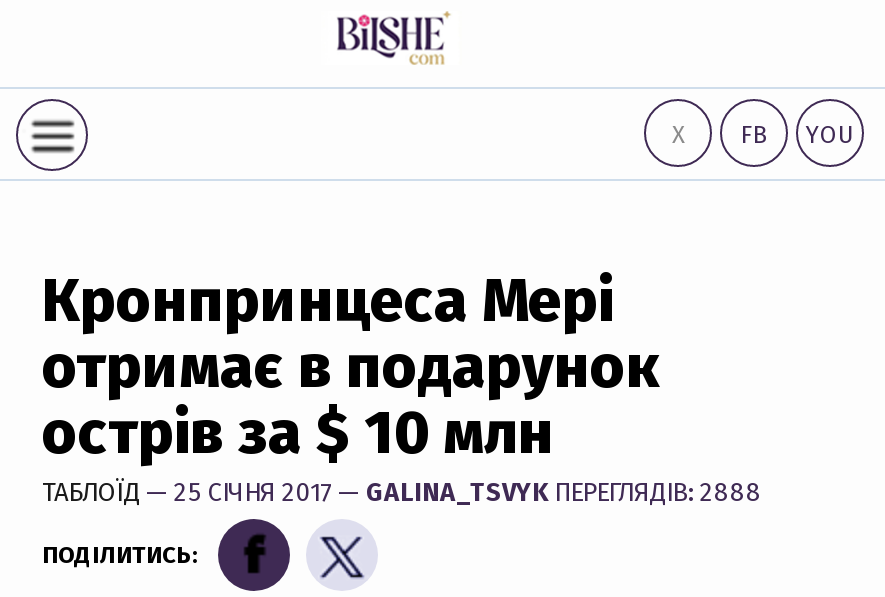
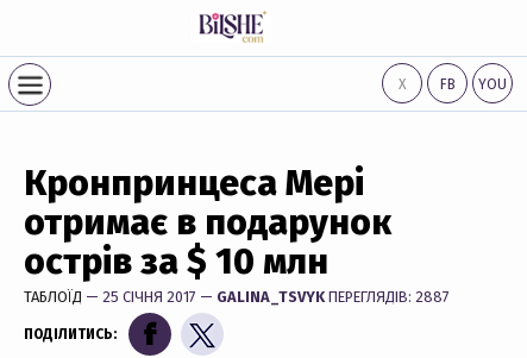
[42,477,762,507] ТАБЛОЇД — 25 СІЧНЯ 2017 — GALINA_TSVYK ПЕРЕГЛЯДІВ: 2888 -> [24,288,450,306] ТАБЛОЇД — 25 СІЧНЯ 2017 — GALINA_TSVYK ПЕРЕГЛЯДІВ: 2887

